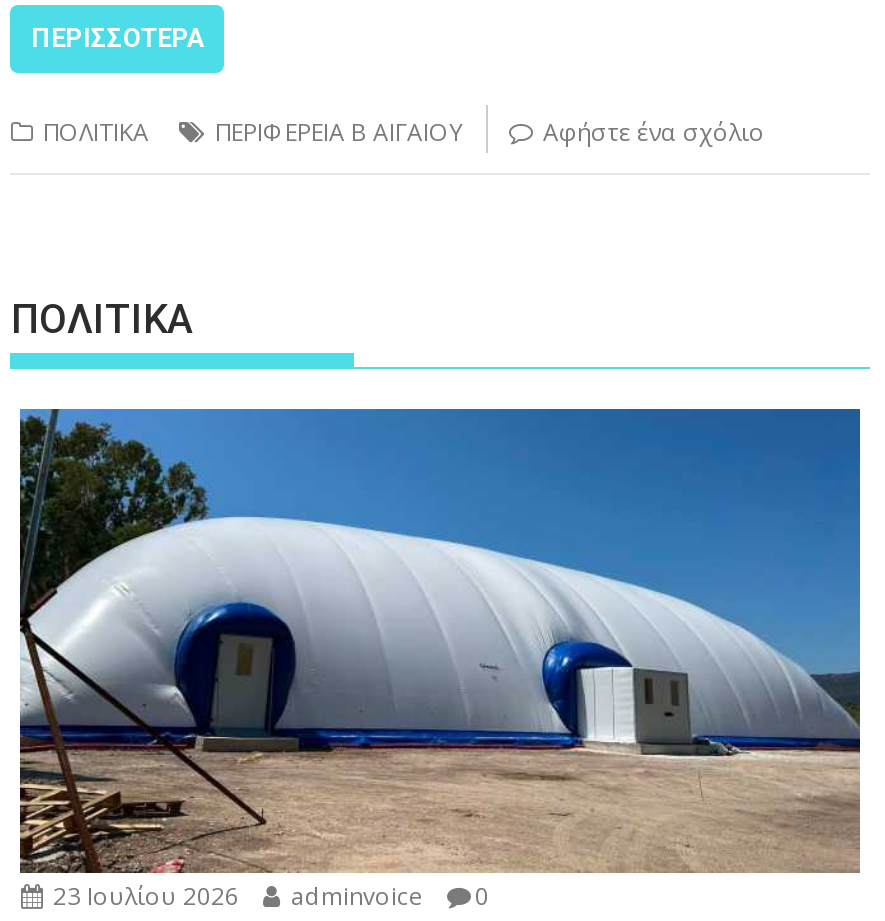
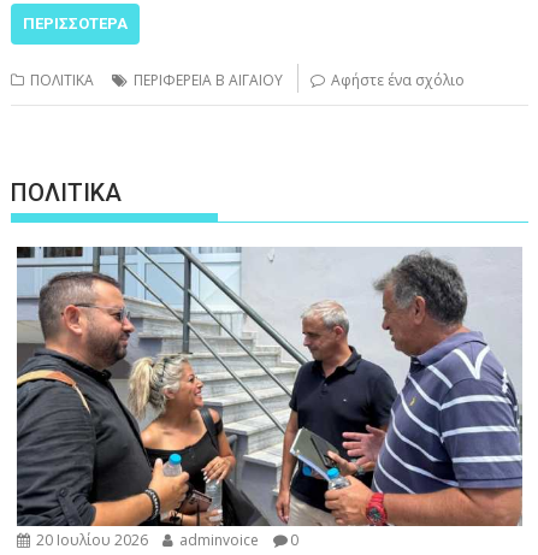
[18,407,862,913] [image] | 23 Ιουλίου 2026 adminvoice 0 -> [16,246,522,550] [image] | 20 Ιουλίου 2026 adminvoice 0

